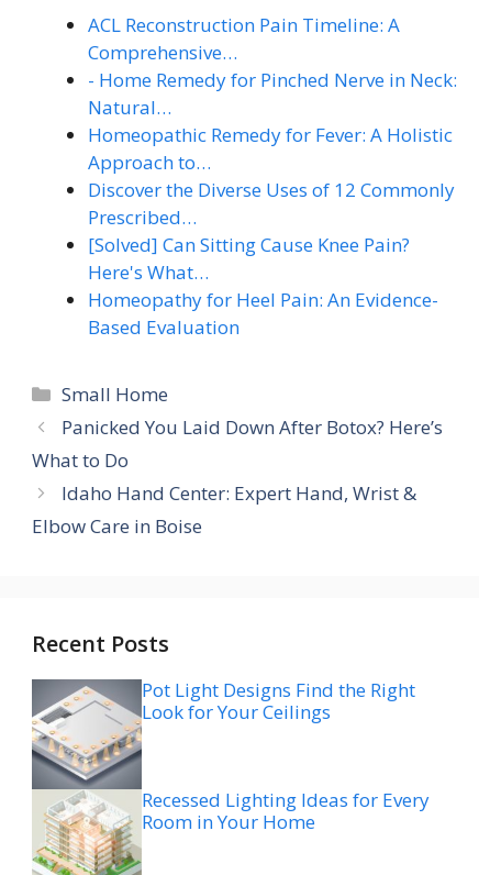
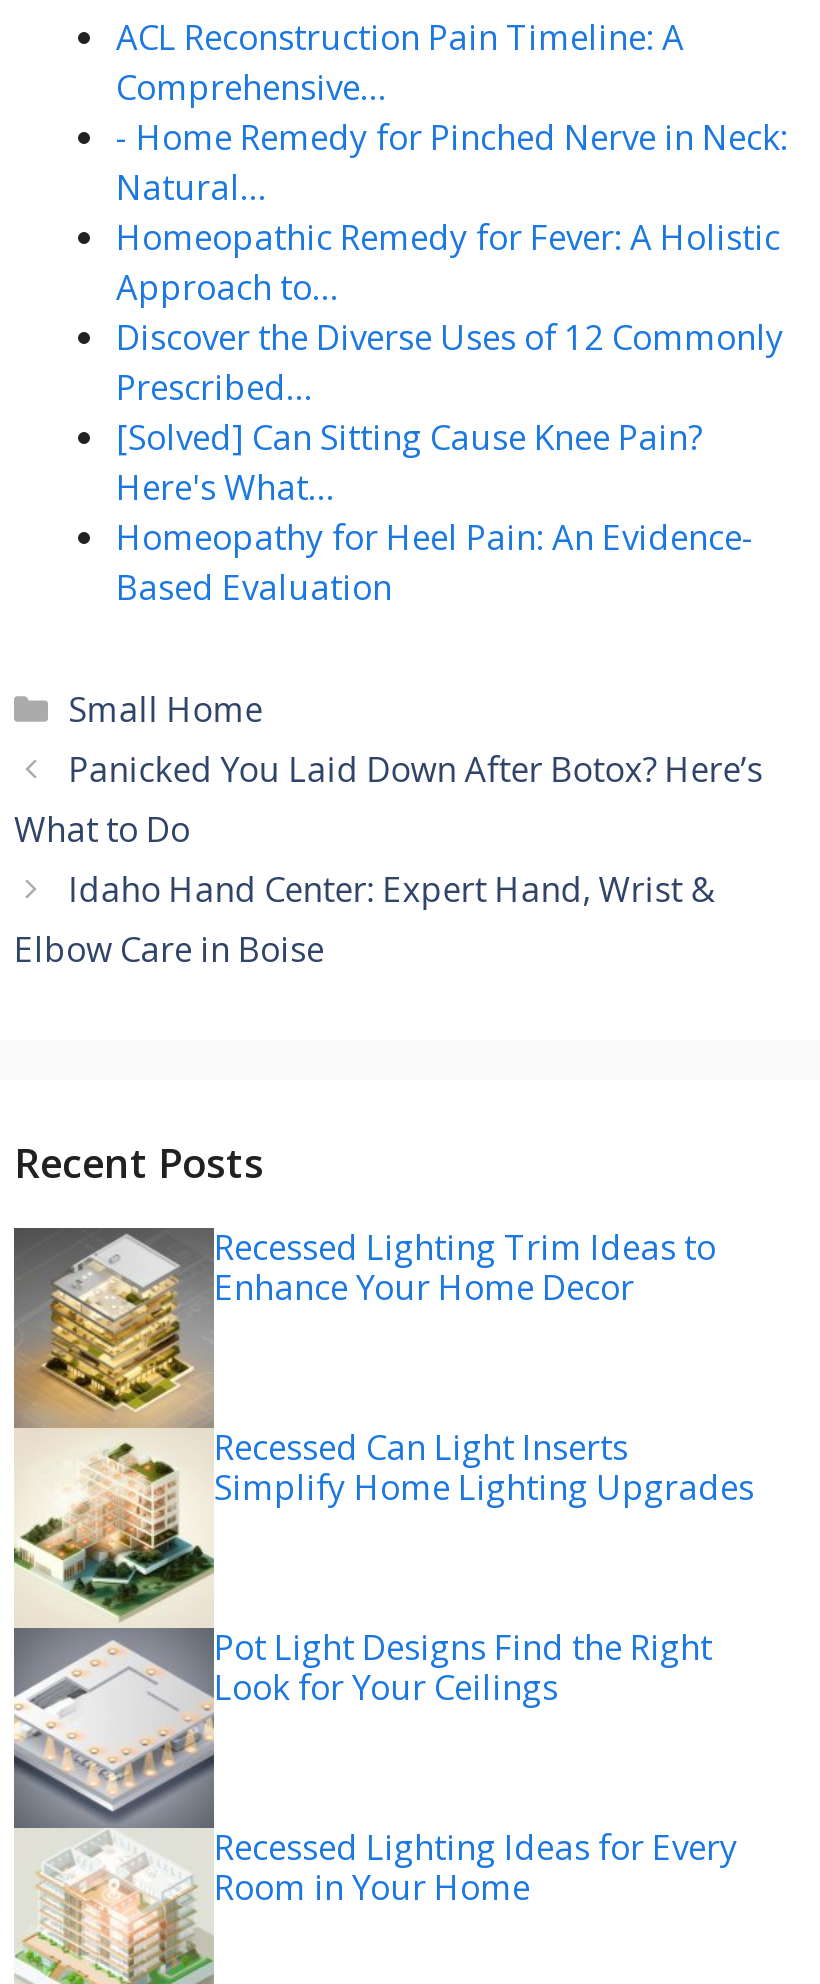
none -> [12,1224,754,1628] [image] | Recessed Lighting Trim Ideas to | Enhance Your Home Decor | Recessed Can Light Inserts | Simplify Home Lighting Upgrades

